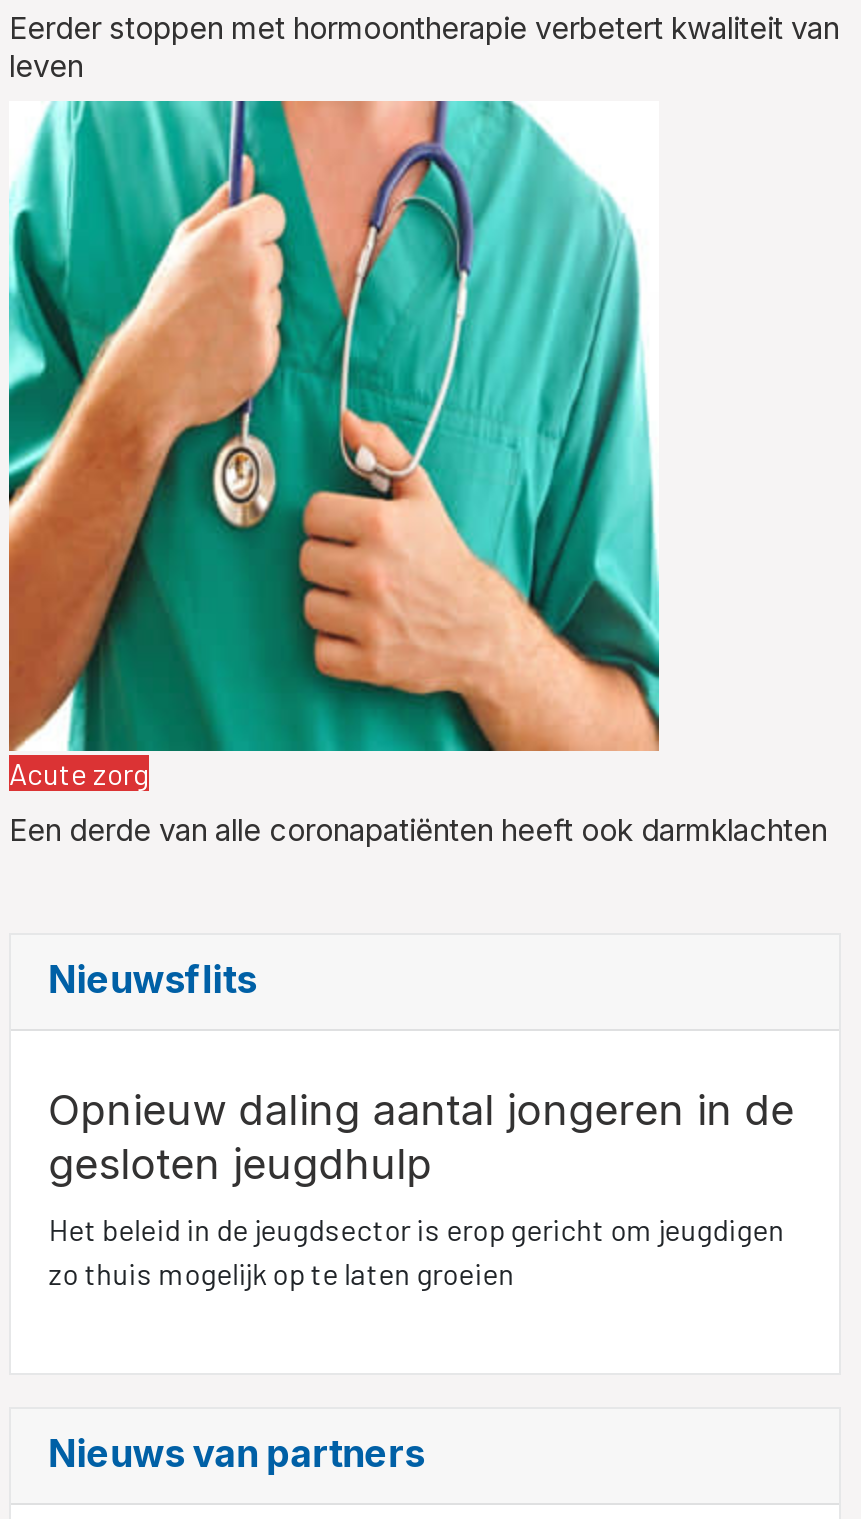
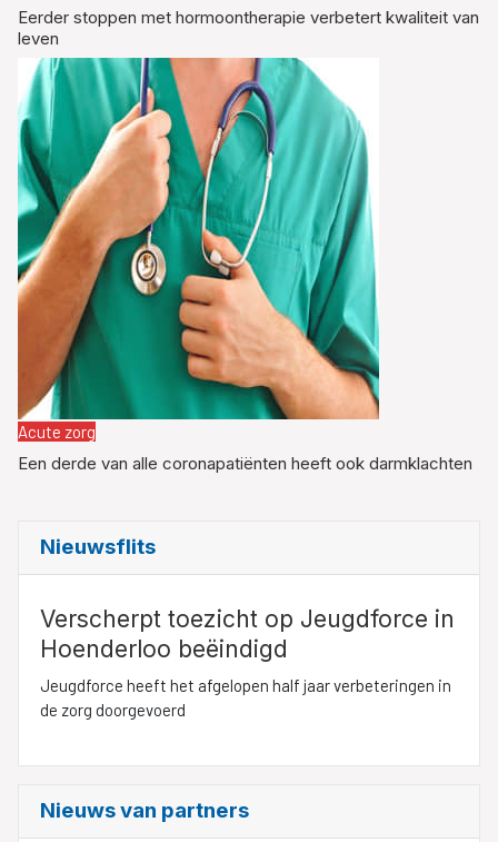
[49,1085,795,1291] Opnieuw daling aantal jongeren in de | gesloten jeugdhulp | Het beleid in de jeugdsector is erop gericht om jeugdigen | zo thuis mogelijk op te laten groeien -> [40,605,454,720] Verscherpt toezicht op Jeugdforce in | Hoenderloo beëindigd | Jeugdforce heeft het afgelopen half jaar verbeteringen in | de zorg doorgevoerd

